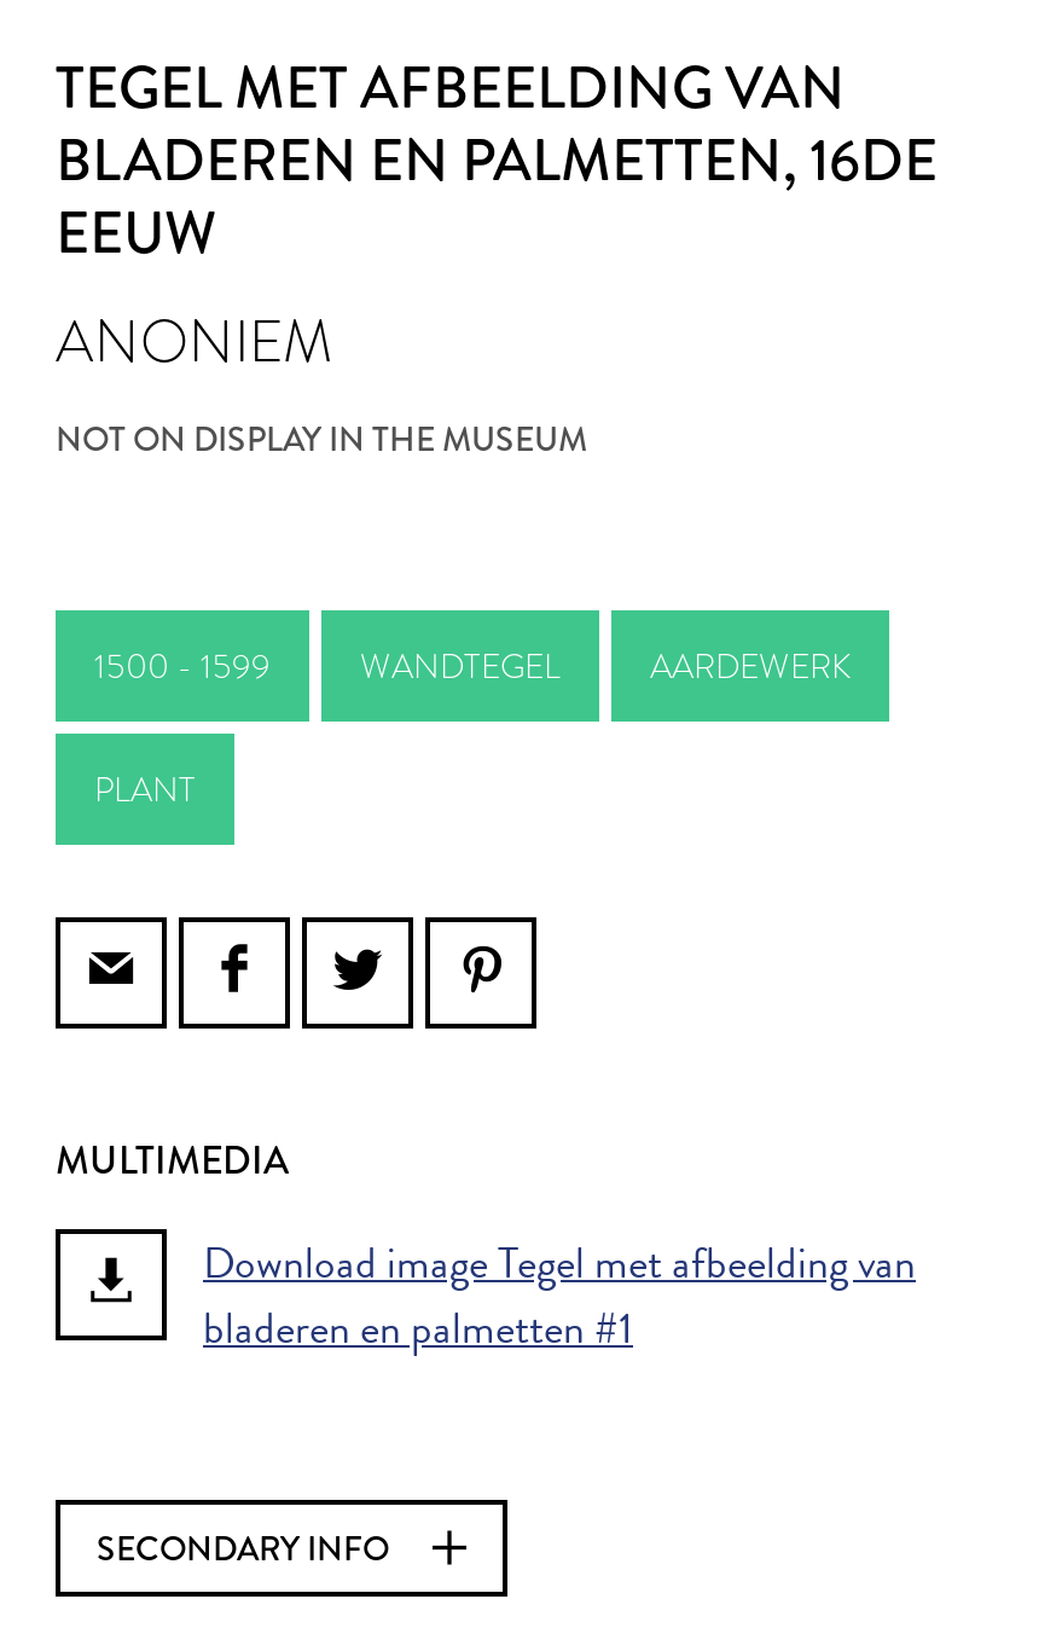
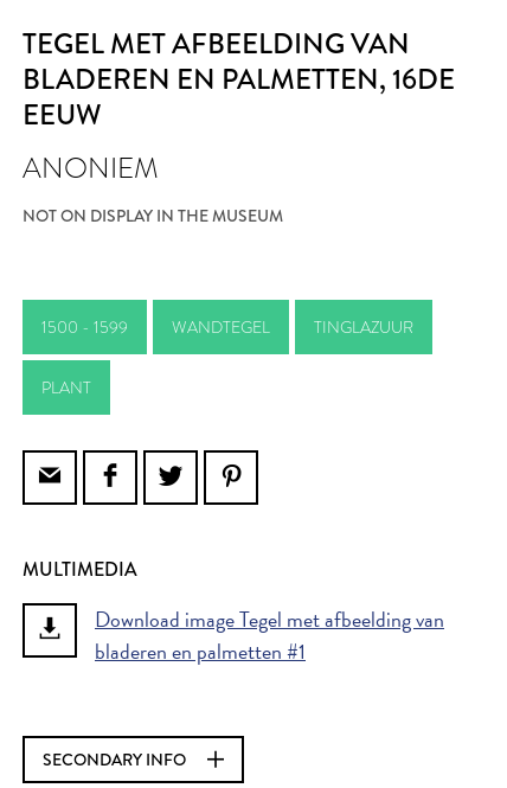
[650,642,851,690] AARDEWERK -> [314,315,413,339] TINGLAZUUR

